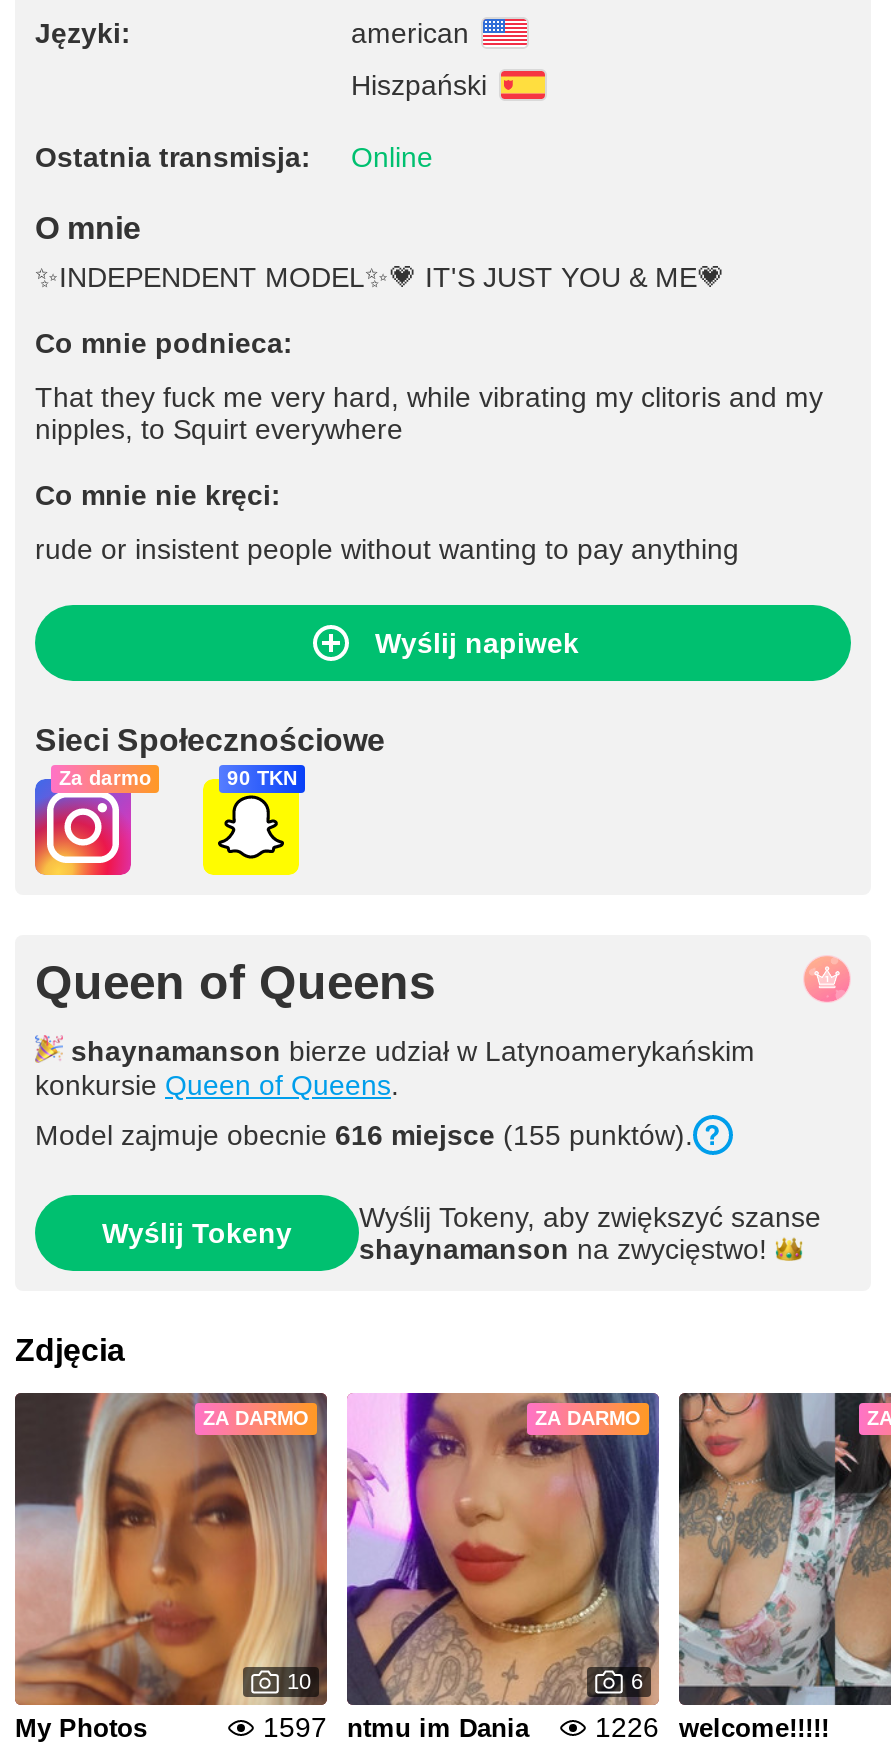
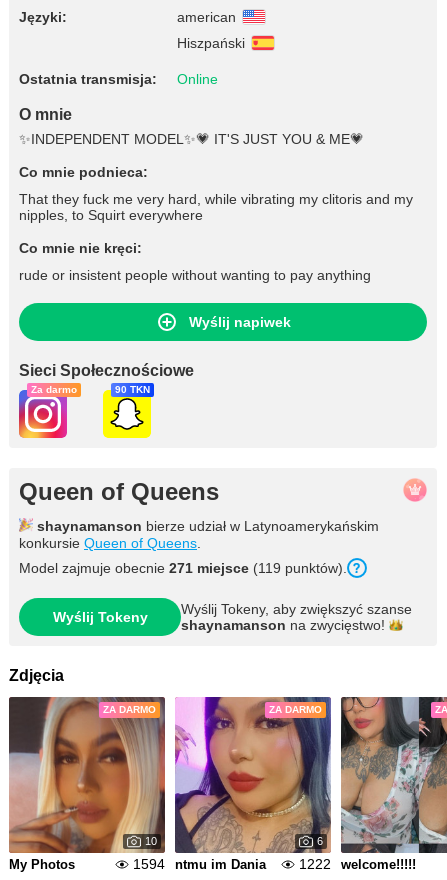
[35,1119,693,1151] Model zajmuje obecnie 616 miejsce (155 punktów). -> [19,560,347,576] Model zajmuje obecnie 271 miejsce (119 punktów).
[263,1711,529,1743] 1597 ntmu im Dania -> [133,856,266,872] 1594 ntmu im Dania
[595,1711,829,1743] 1226 welcome!!!!! -> [299,856,416,872] 1222 welcome!!!!!

